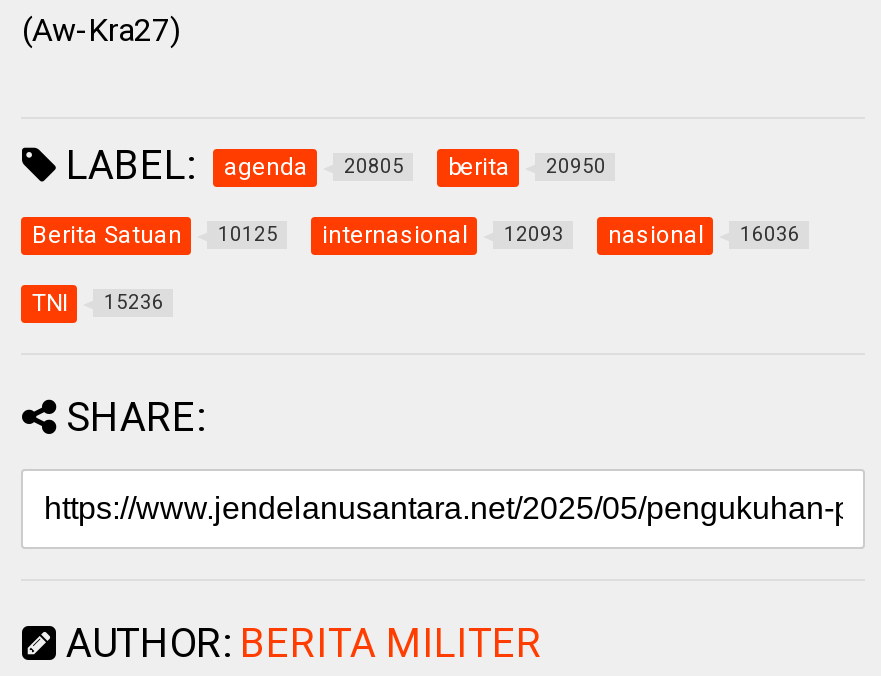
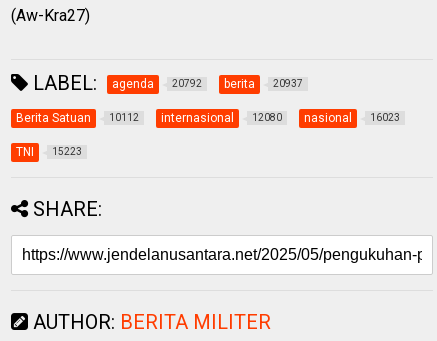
[344,155,404,177] 20805 -> [172,78,202,89] 20792
[546,155,606,177] 20950 -> [273,78,303,89] 20937
[218,223,278,245] 10125 -> [109,112,139,123] 10112
[504,223,564,245] 12093 -> [252,112,282,123] 12080
[740,223,800,245] 16036 -> [370,112,400,123] 16023
[32,289,164,317] TNI 15236 -> [16,145,82,159] TNI 15223

